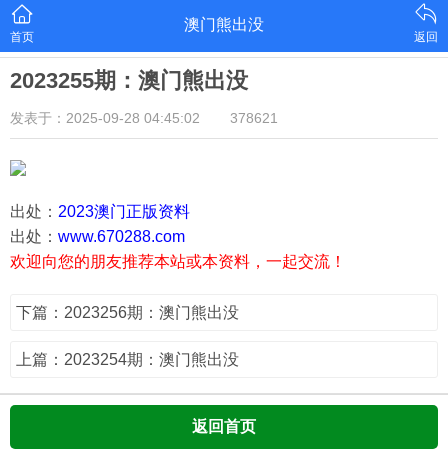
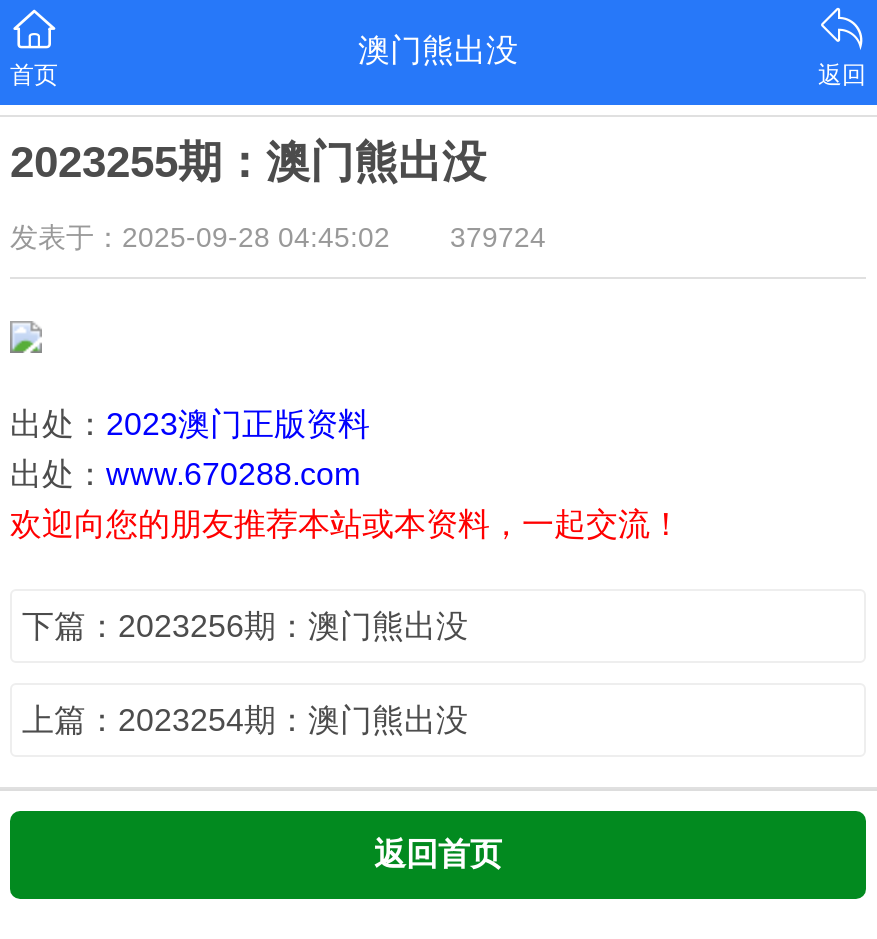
[10,110,278,126] 发表于：2025-09-28 04:45:02 378621 -> [10,221,546,253] 发表于：2025-09-28 04:45:02 379724

